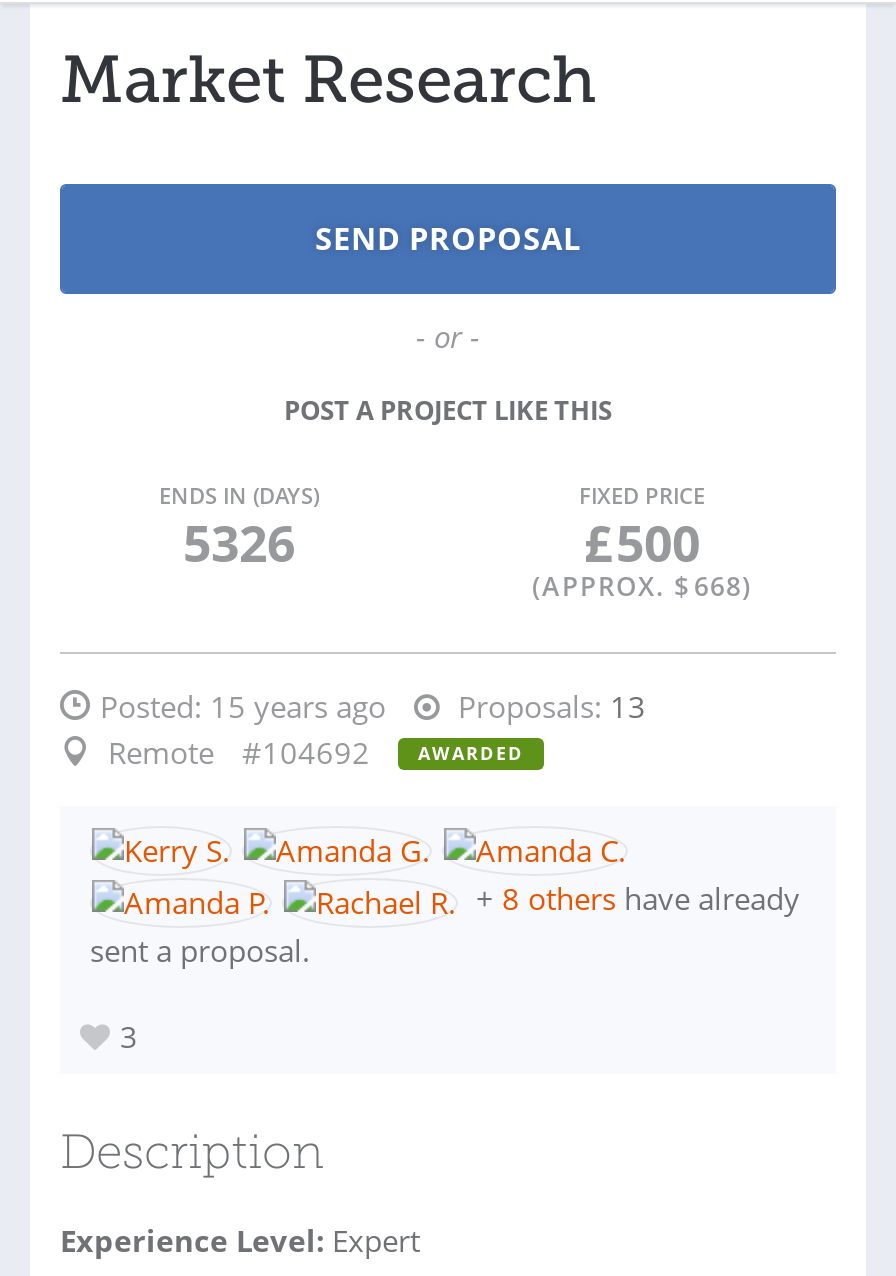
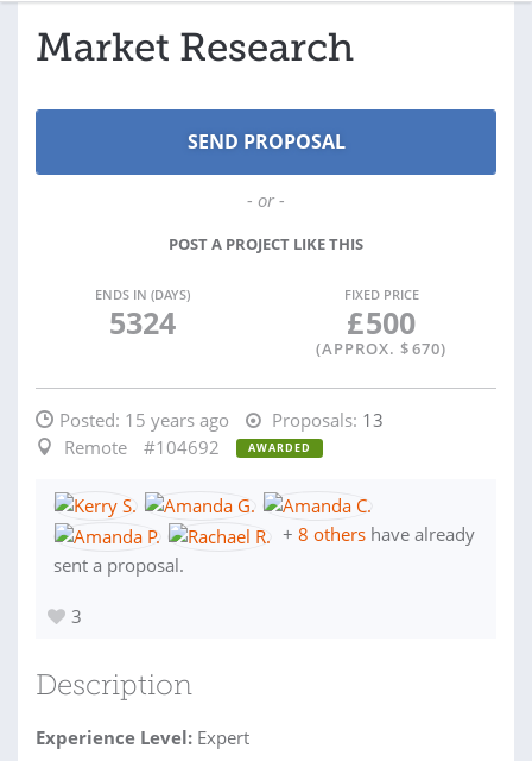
[183,508,295,576] 5326 -> [109,302,175,342] 5324
[532,568,752,604] (APPROX. $ 668) -> [316,338,446,359] (APPROX. $ 670)

